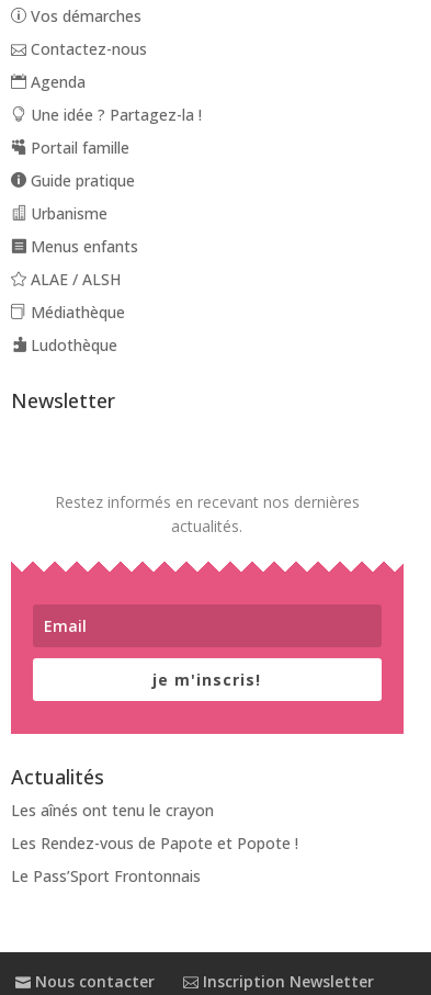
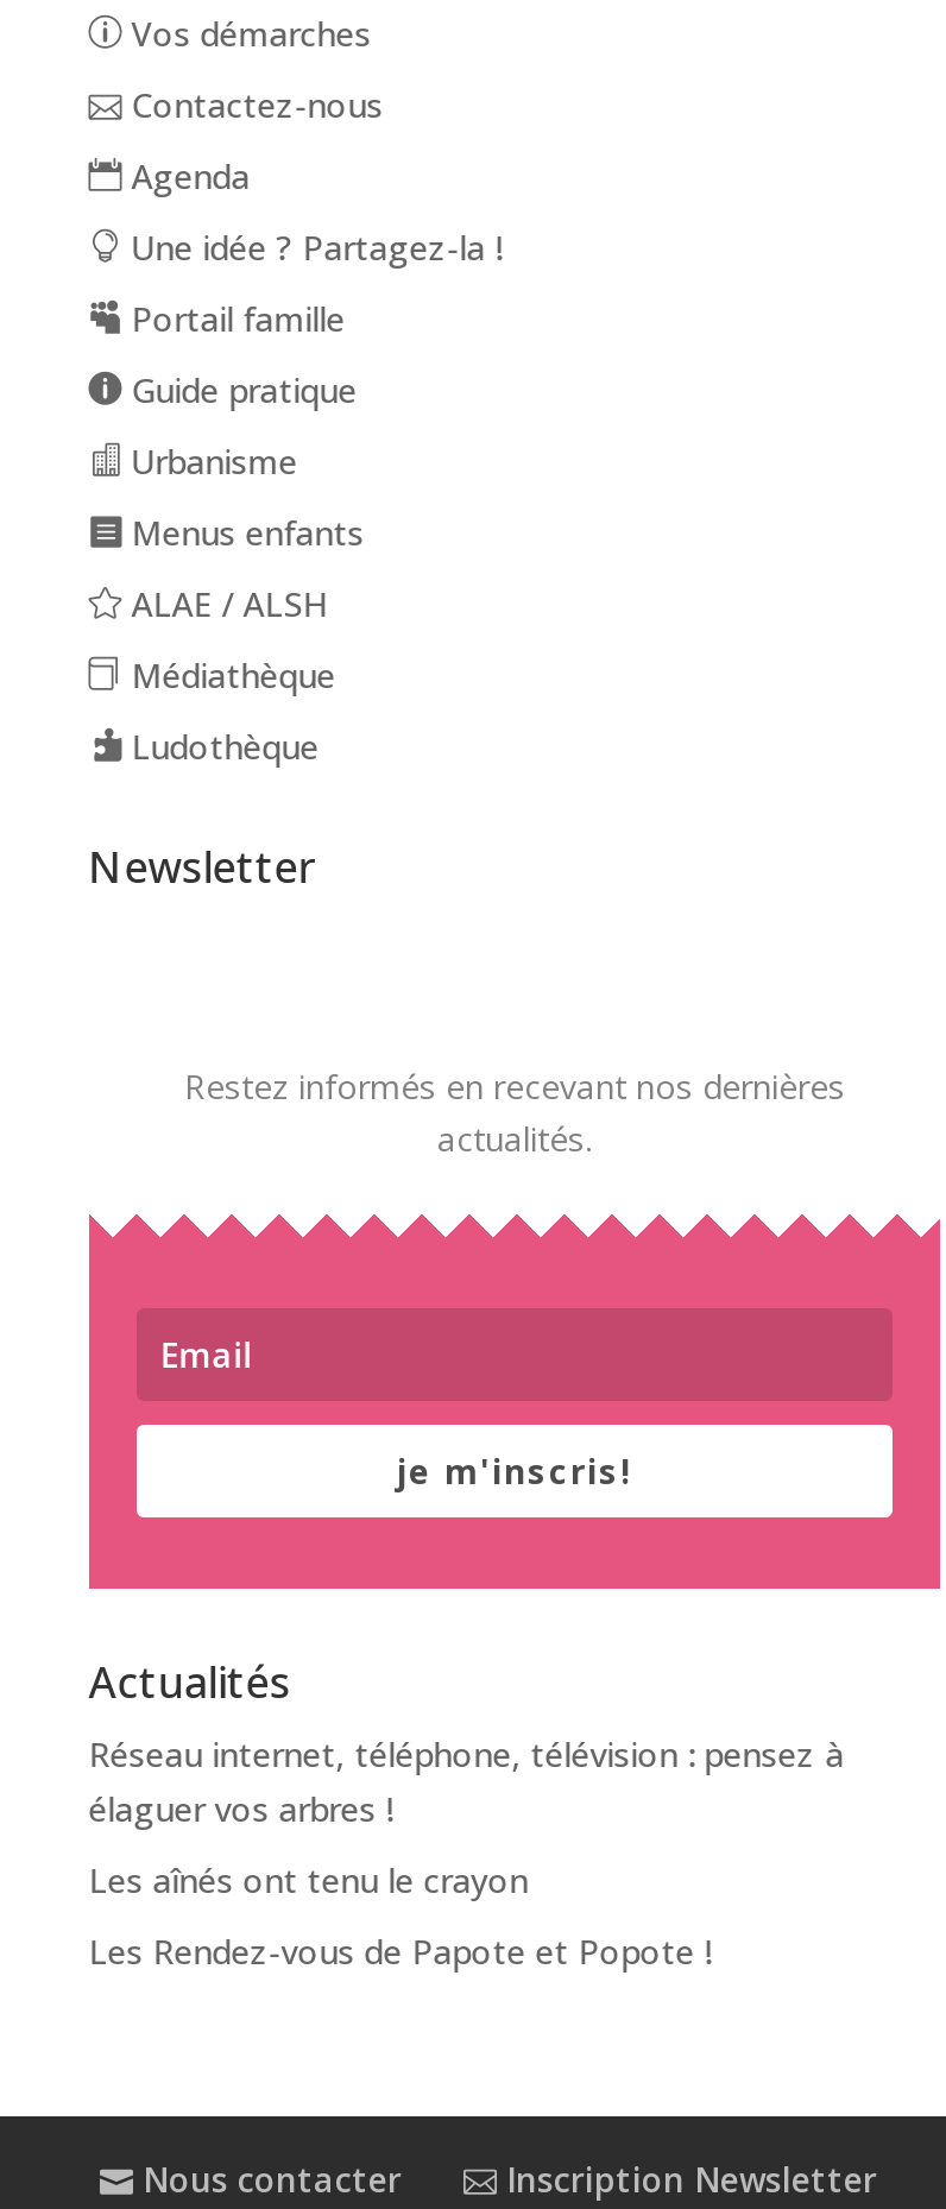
none -> [89,1731,845,1831] Réseau internet, téléphone, télévision : pensez à | élaguer vos arbres !
moved [11,800,298,853] -> [89,1857,711,1974]: Les aînés ont tenu le crayon | Les Rendez-vous de Papote et Popote !
[11,866,200,886] Le Pass’Sport Frontonnais -> none

